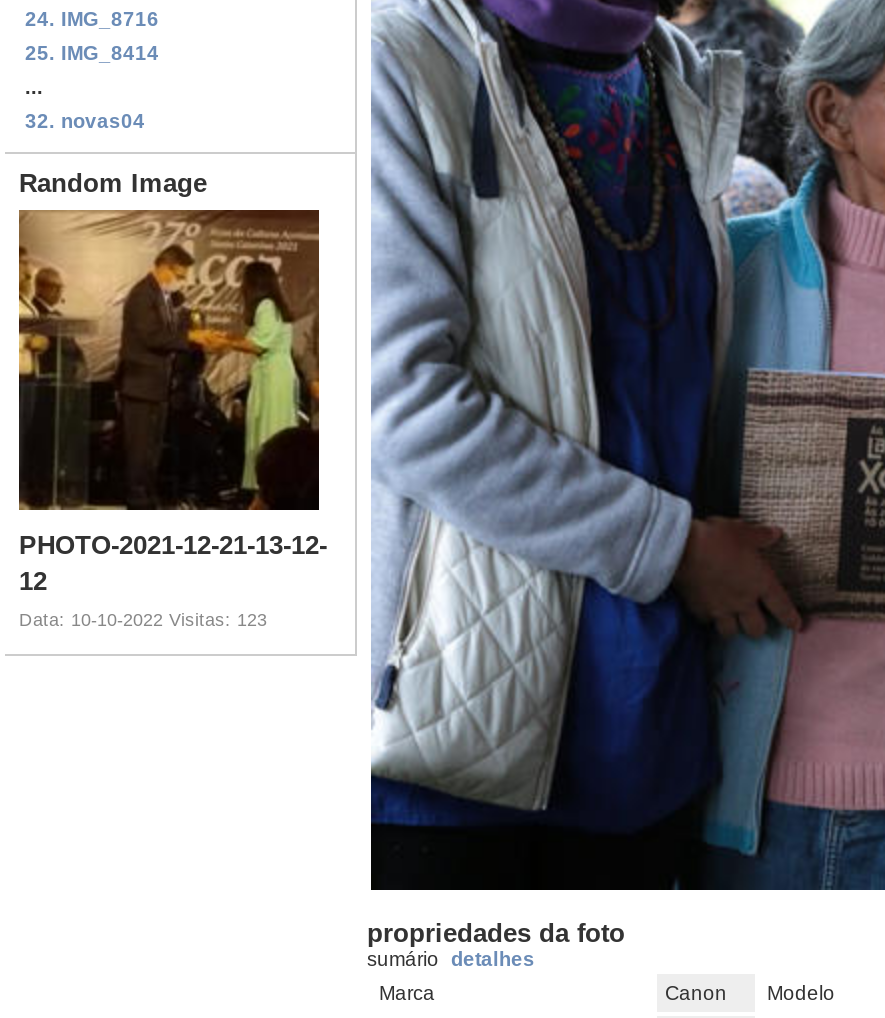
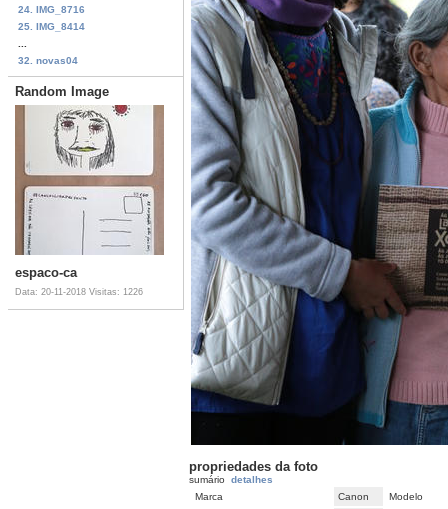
[17,208,327,595] [image] | PHOTO-2021-12-21-13-12- | 12 -> [14,105,165,280] [image] | espaco-ca
[19,610,267,630] Data: 10-10-2022 Visitas: 123 -> [15,287,143,297] Data: 20-11-2018 Visitas: 1226

